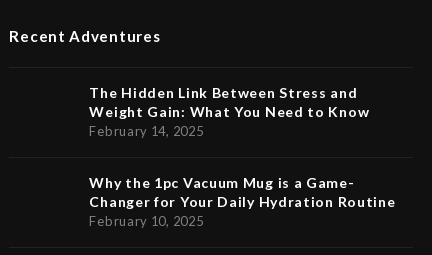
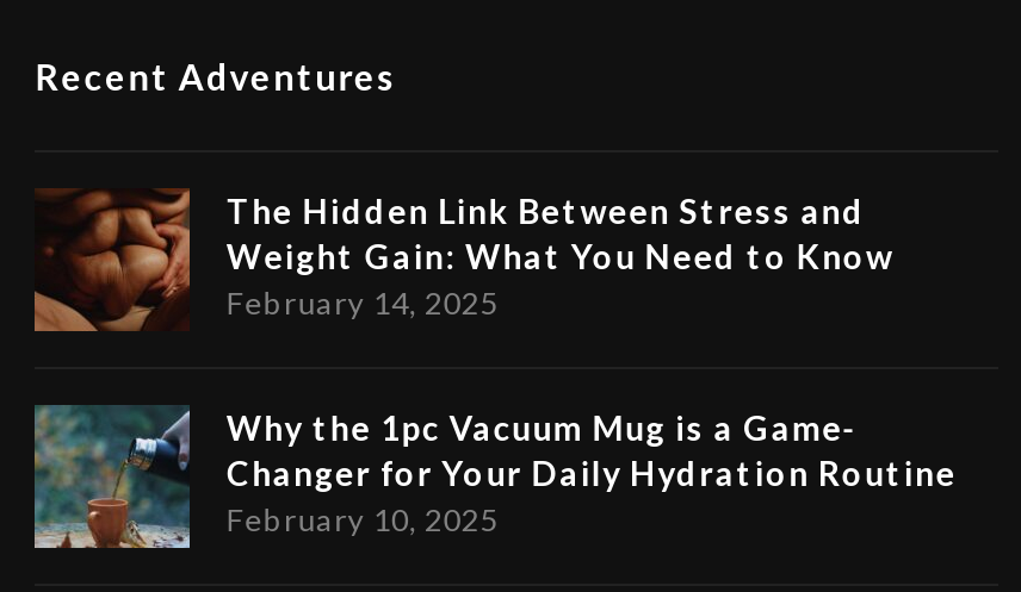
none -> [32,186,192,334] [image]
none -> [32,403,192,550] [image]

